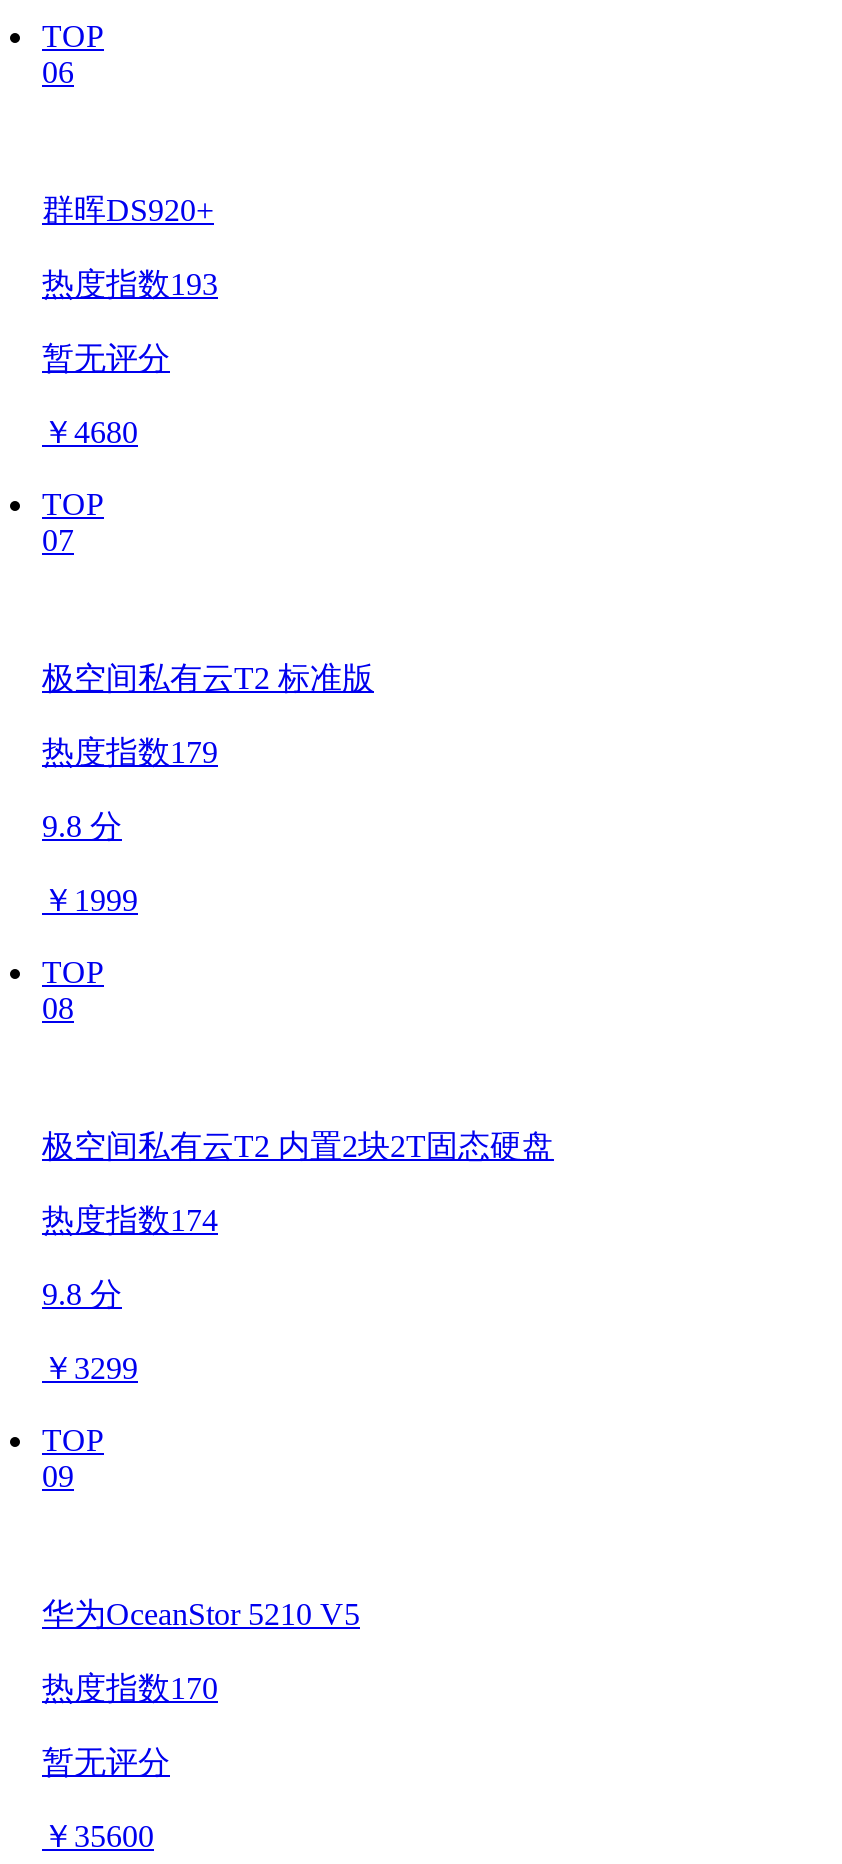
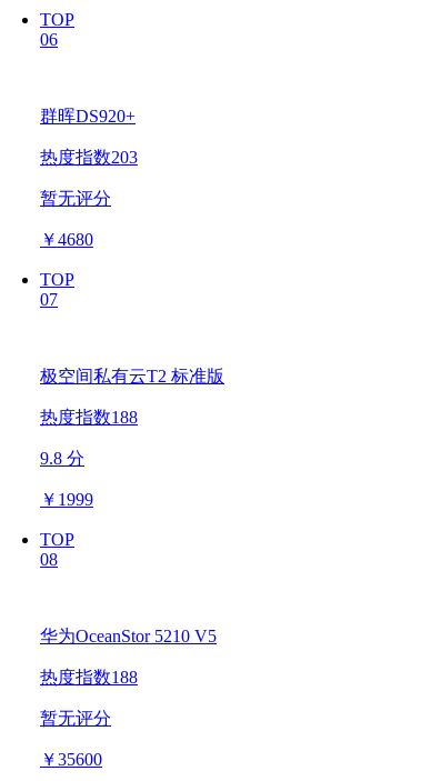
[42,267,218,301] 热度指数193 -> [40,148,138,166] 热度指数203
[42,735,218,769] 热度指数179 -> [40,407,138,426] 热度指数188
[42,1129,554,1493] 极空间私有云T2 内置2块2T固态硬盘 | 热度指数174 | 9.8 分 | ￥3299 | TOP | 09 -> none
[42,1671,218,1705] 热度指数170 -> [40,667,138,686] 热度指数188

